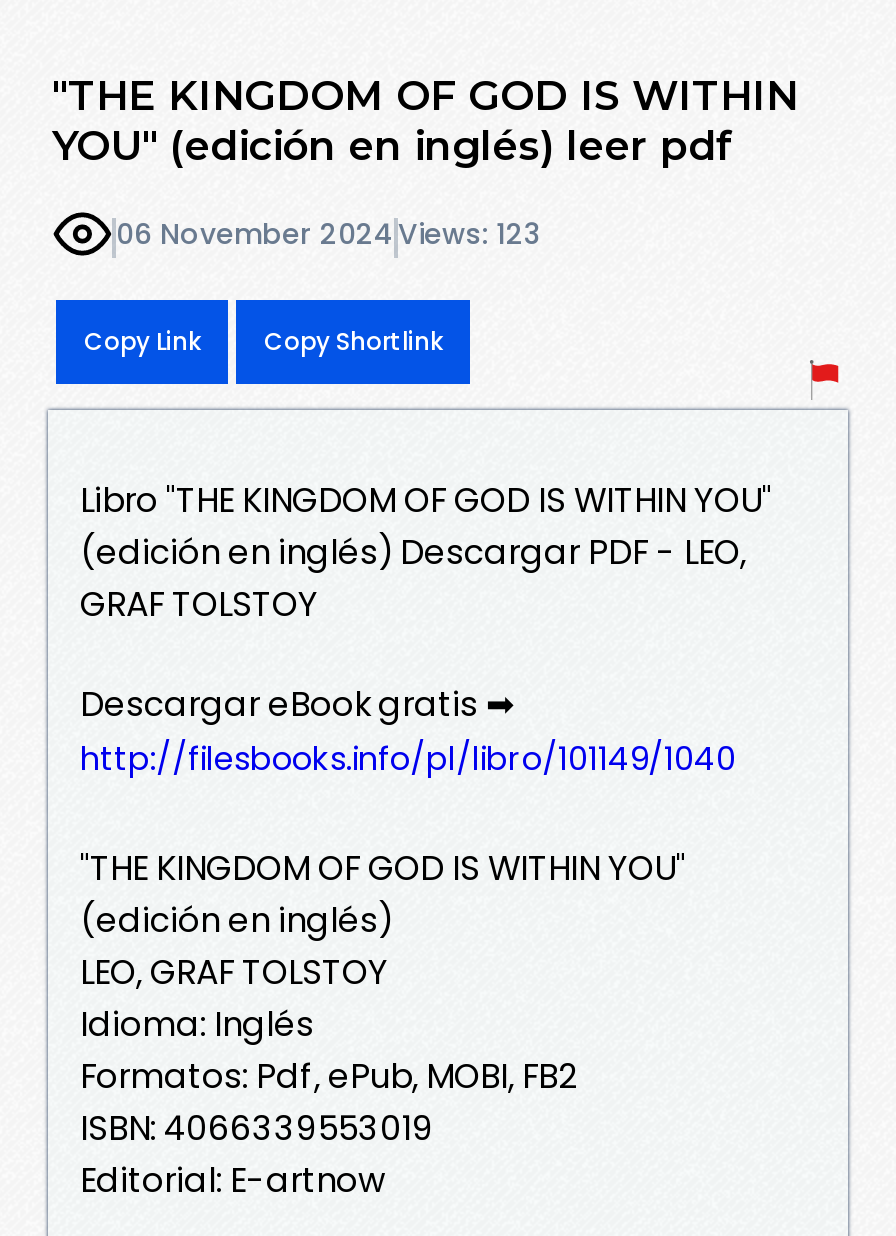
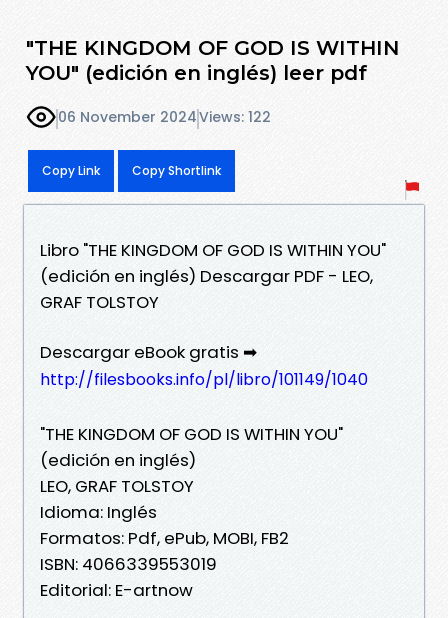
[116,215,542,255] 06 November 2024 Views: 123 -> [58,107,271,127] 06 November 2024 Views: 122

